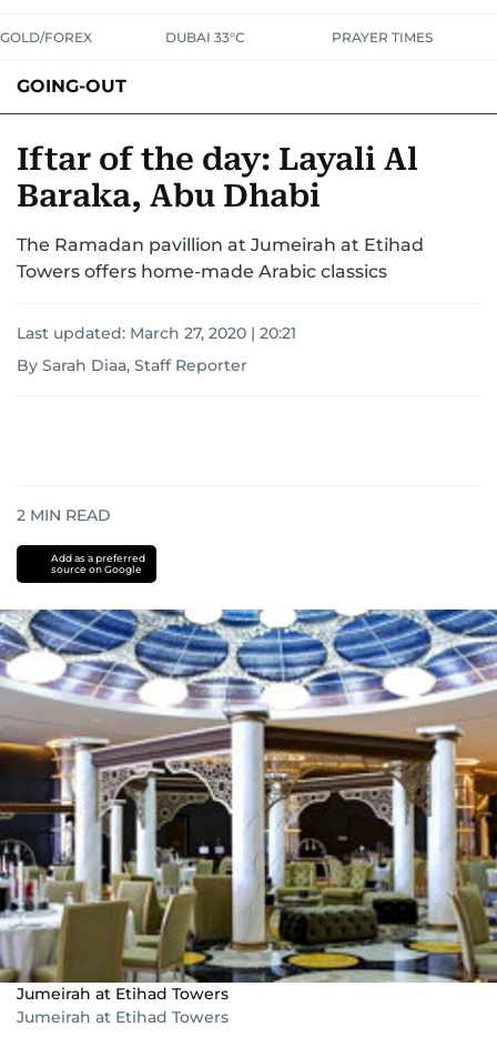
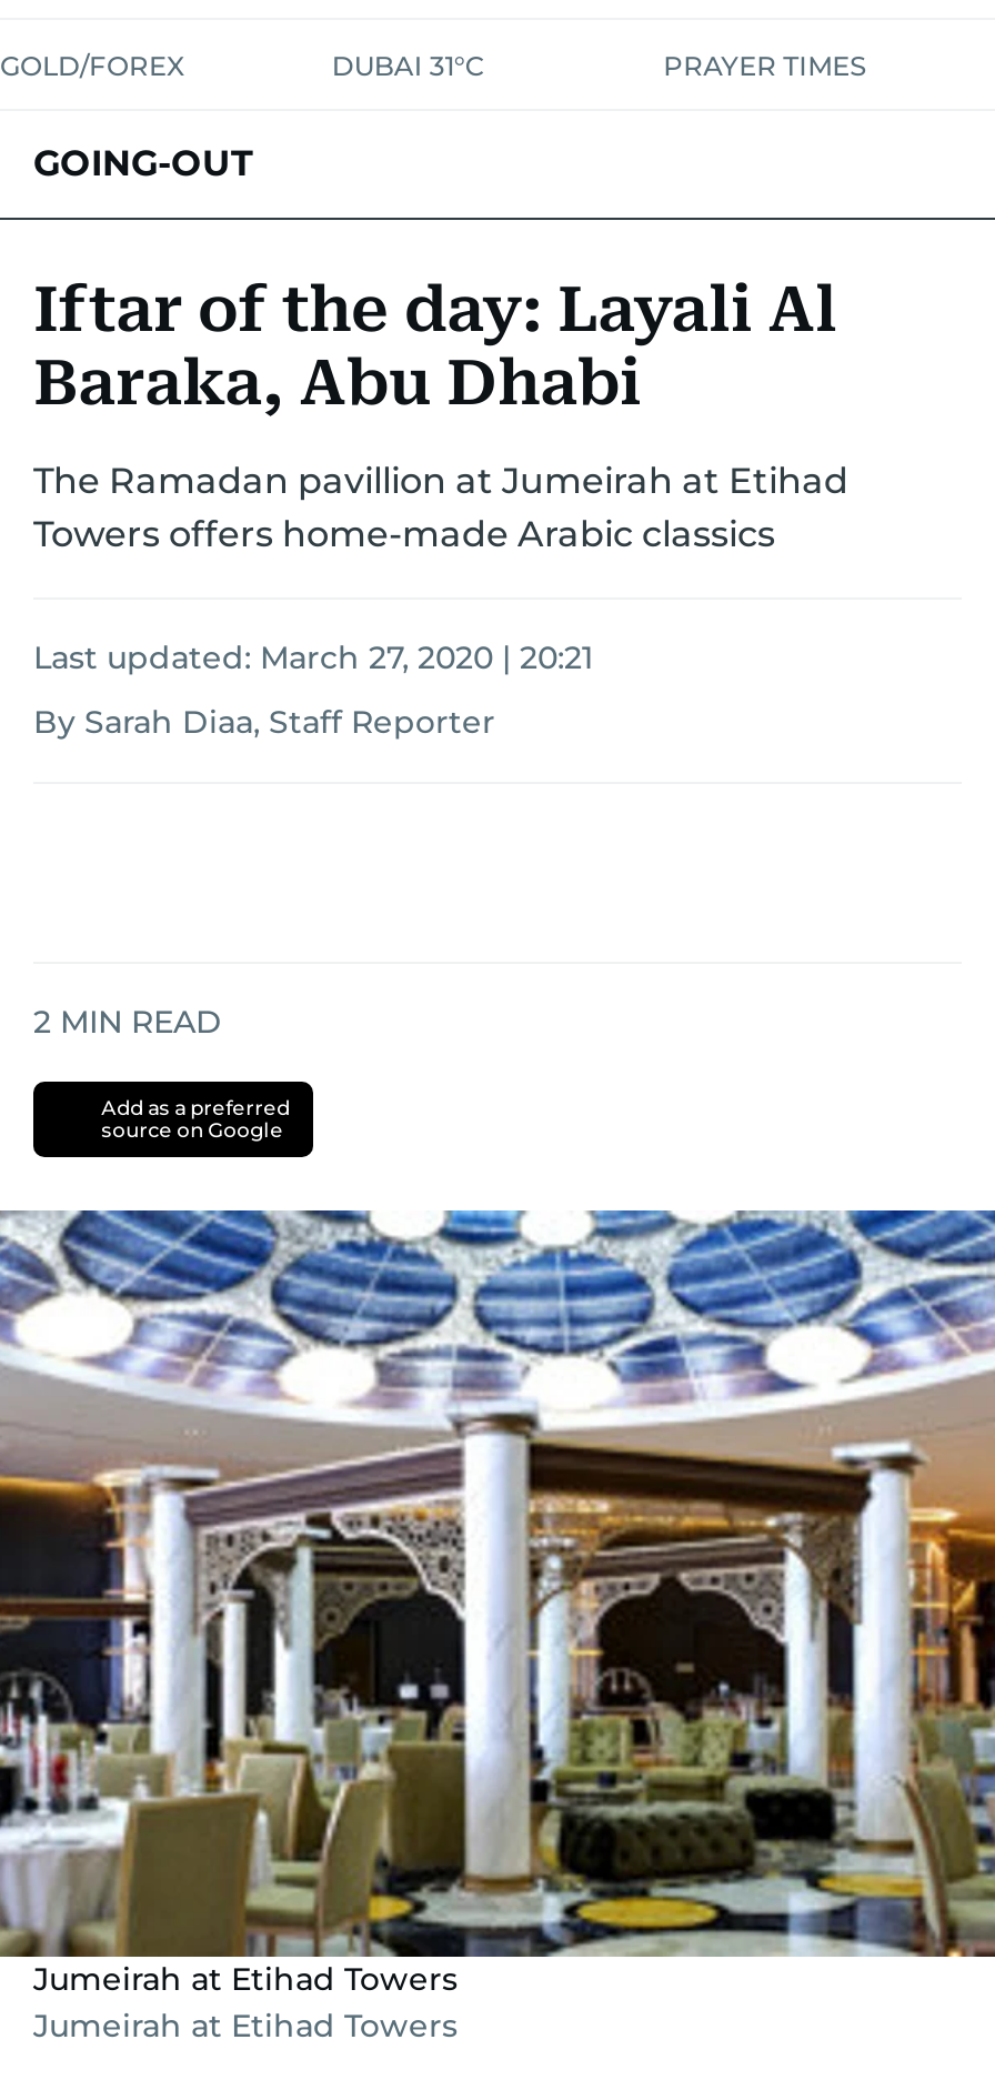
[166,29,246,46] DUBAI 33°C -> [332,49,485,82] DUBAI 31°C

